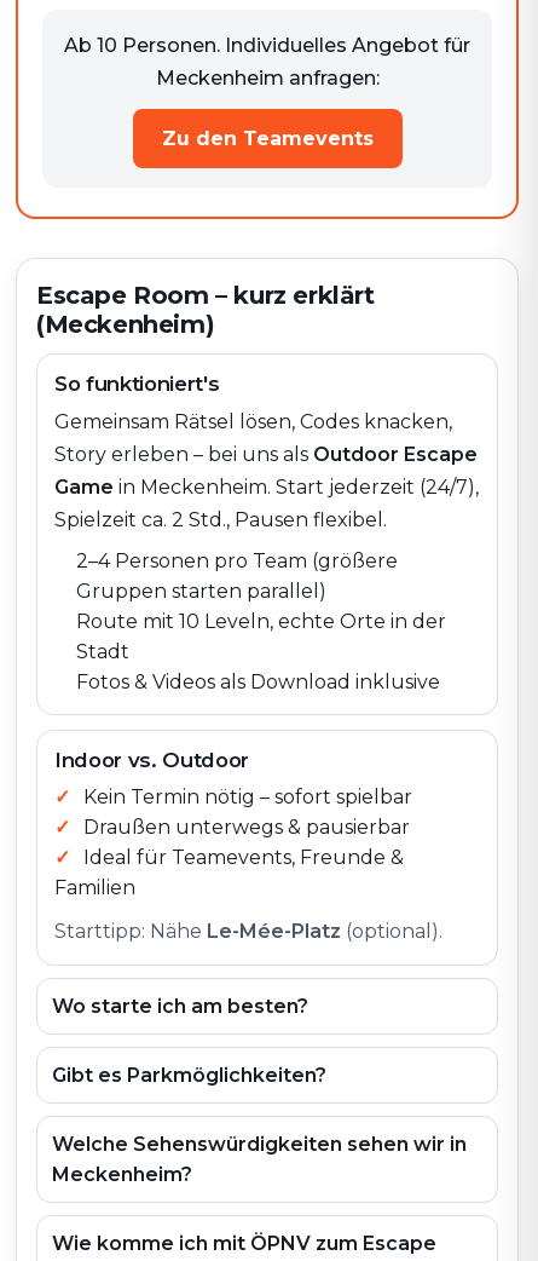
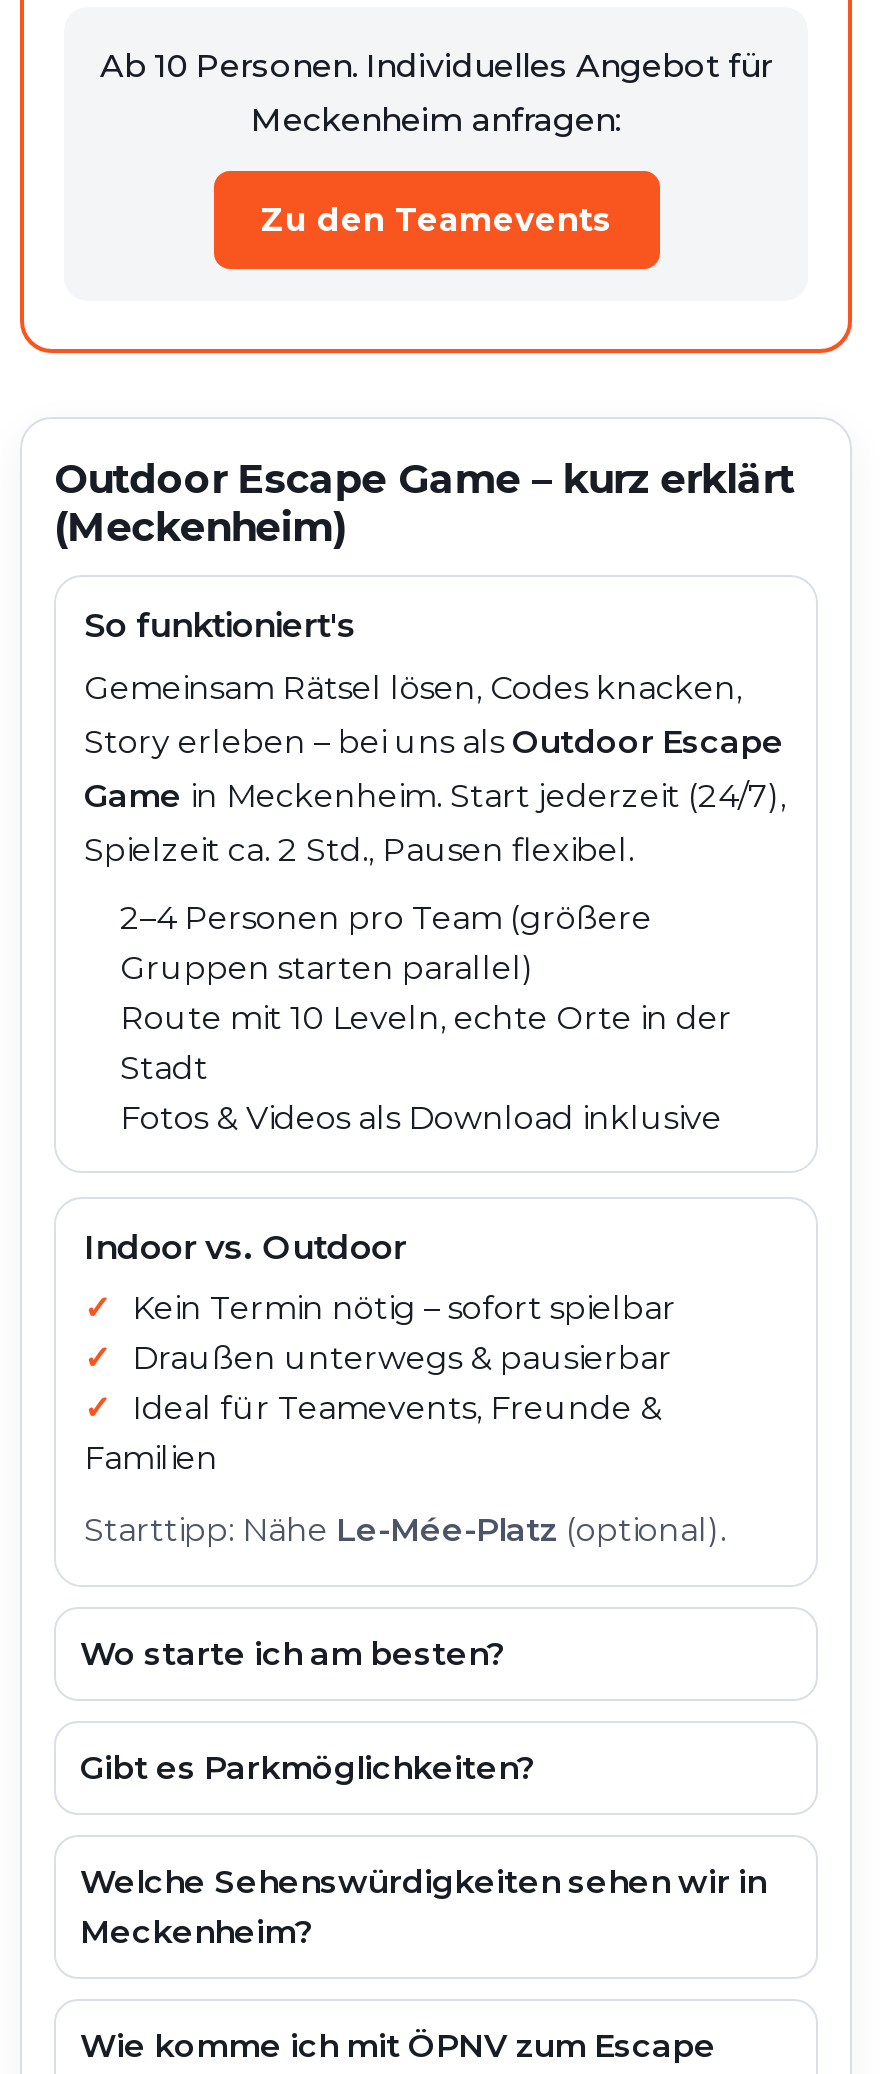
[36,281,374,310] Escape Room – kurz erklärt -> [54,455,795,503] Outdoor Escape Game – kurz erklärt

